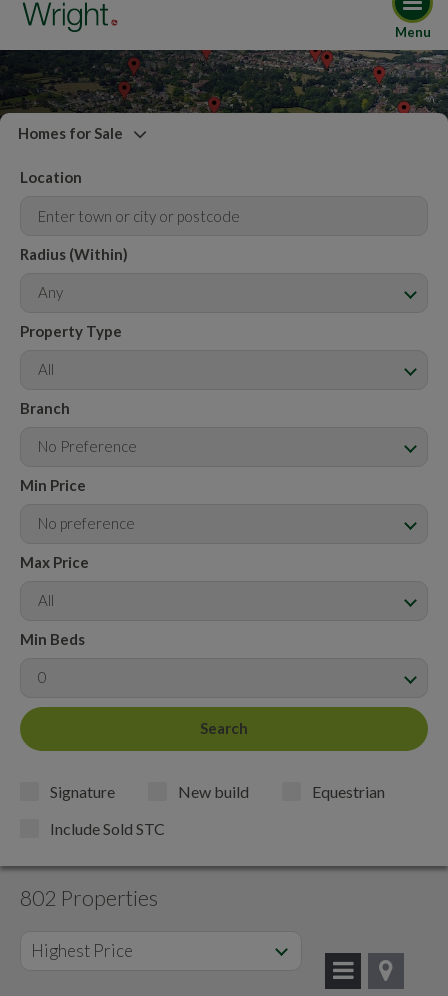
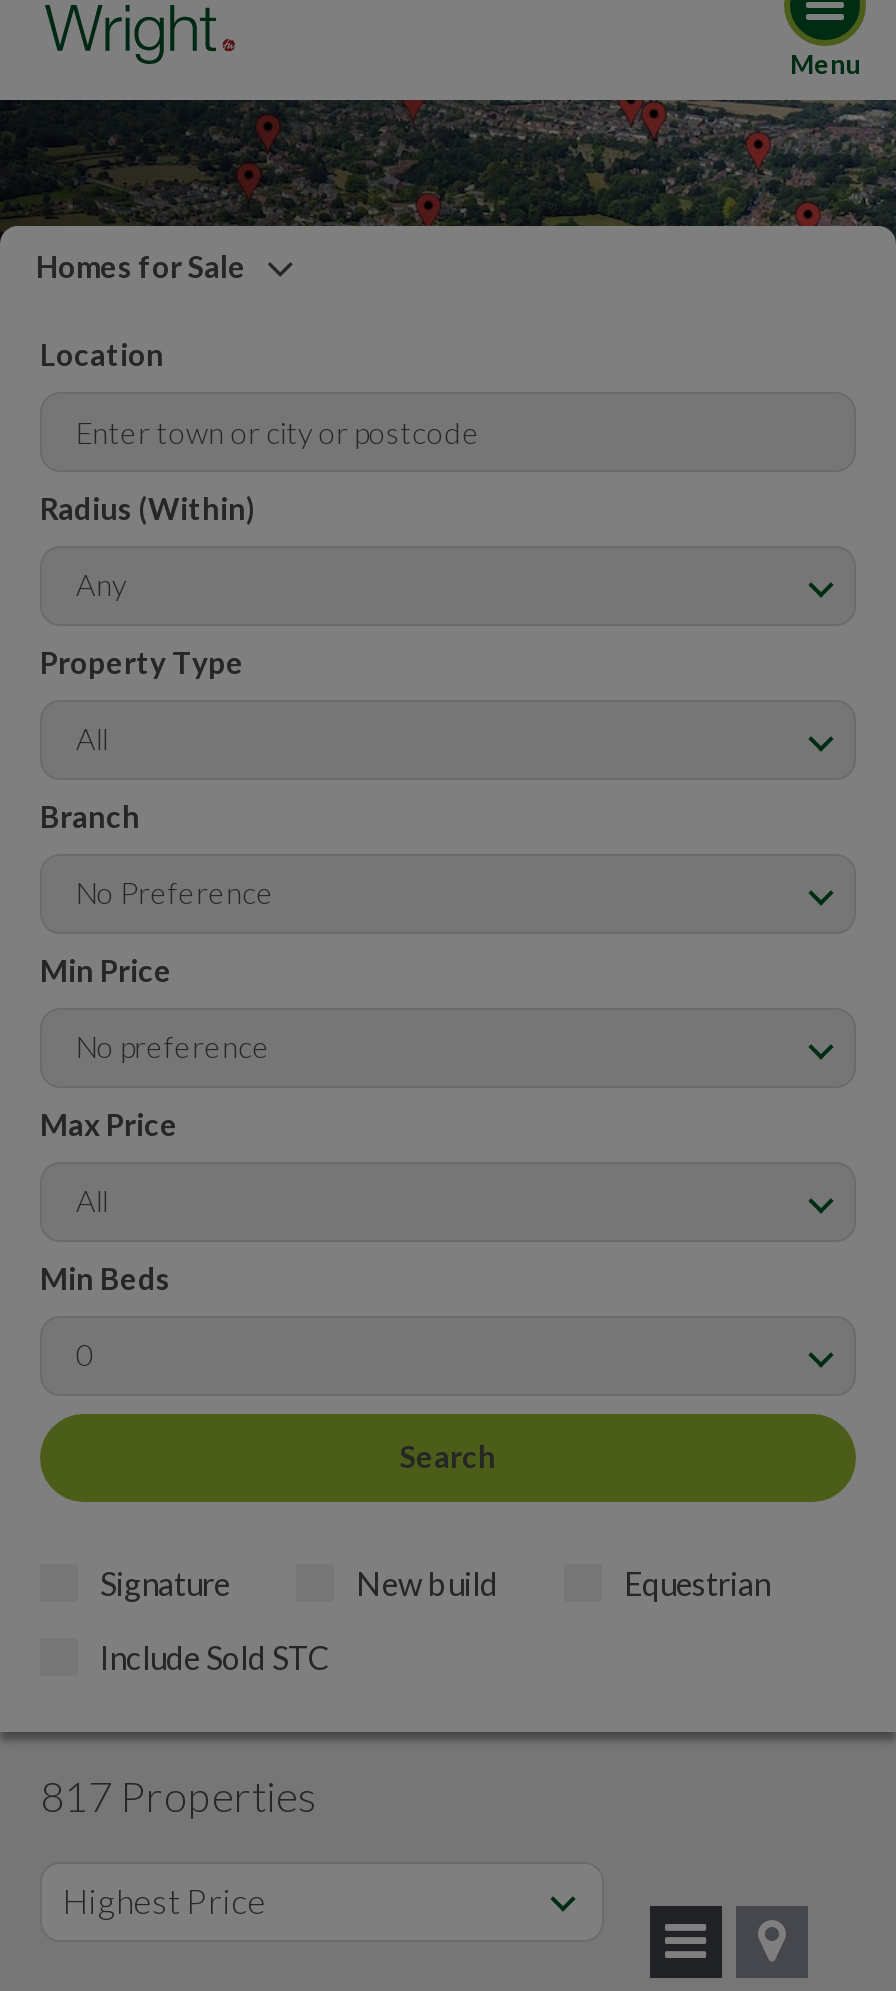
[20,885,158,910] 802 Properties -> [40,1770,316,1820] 817 Properties

